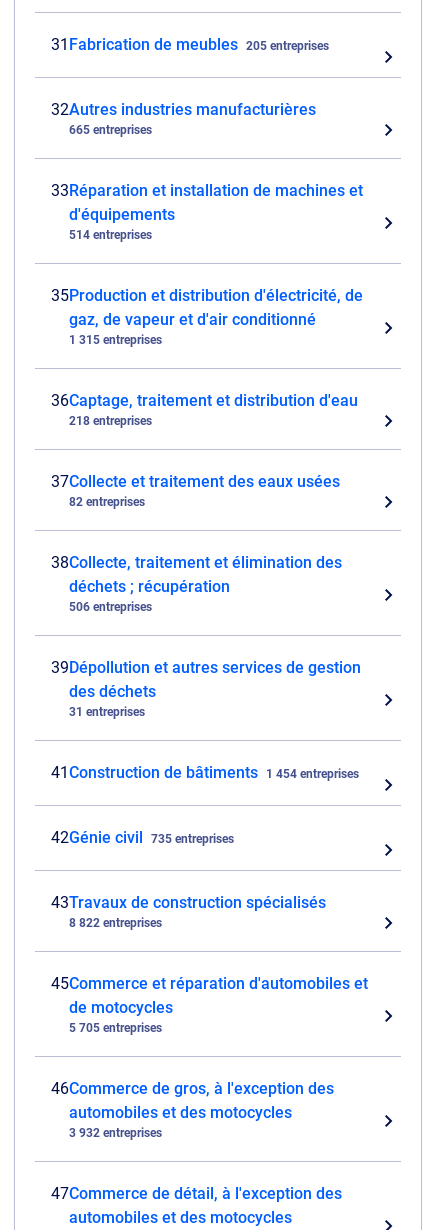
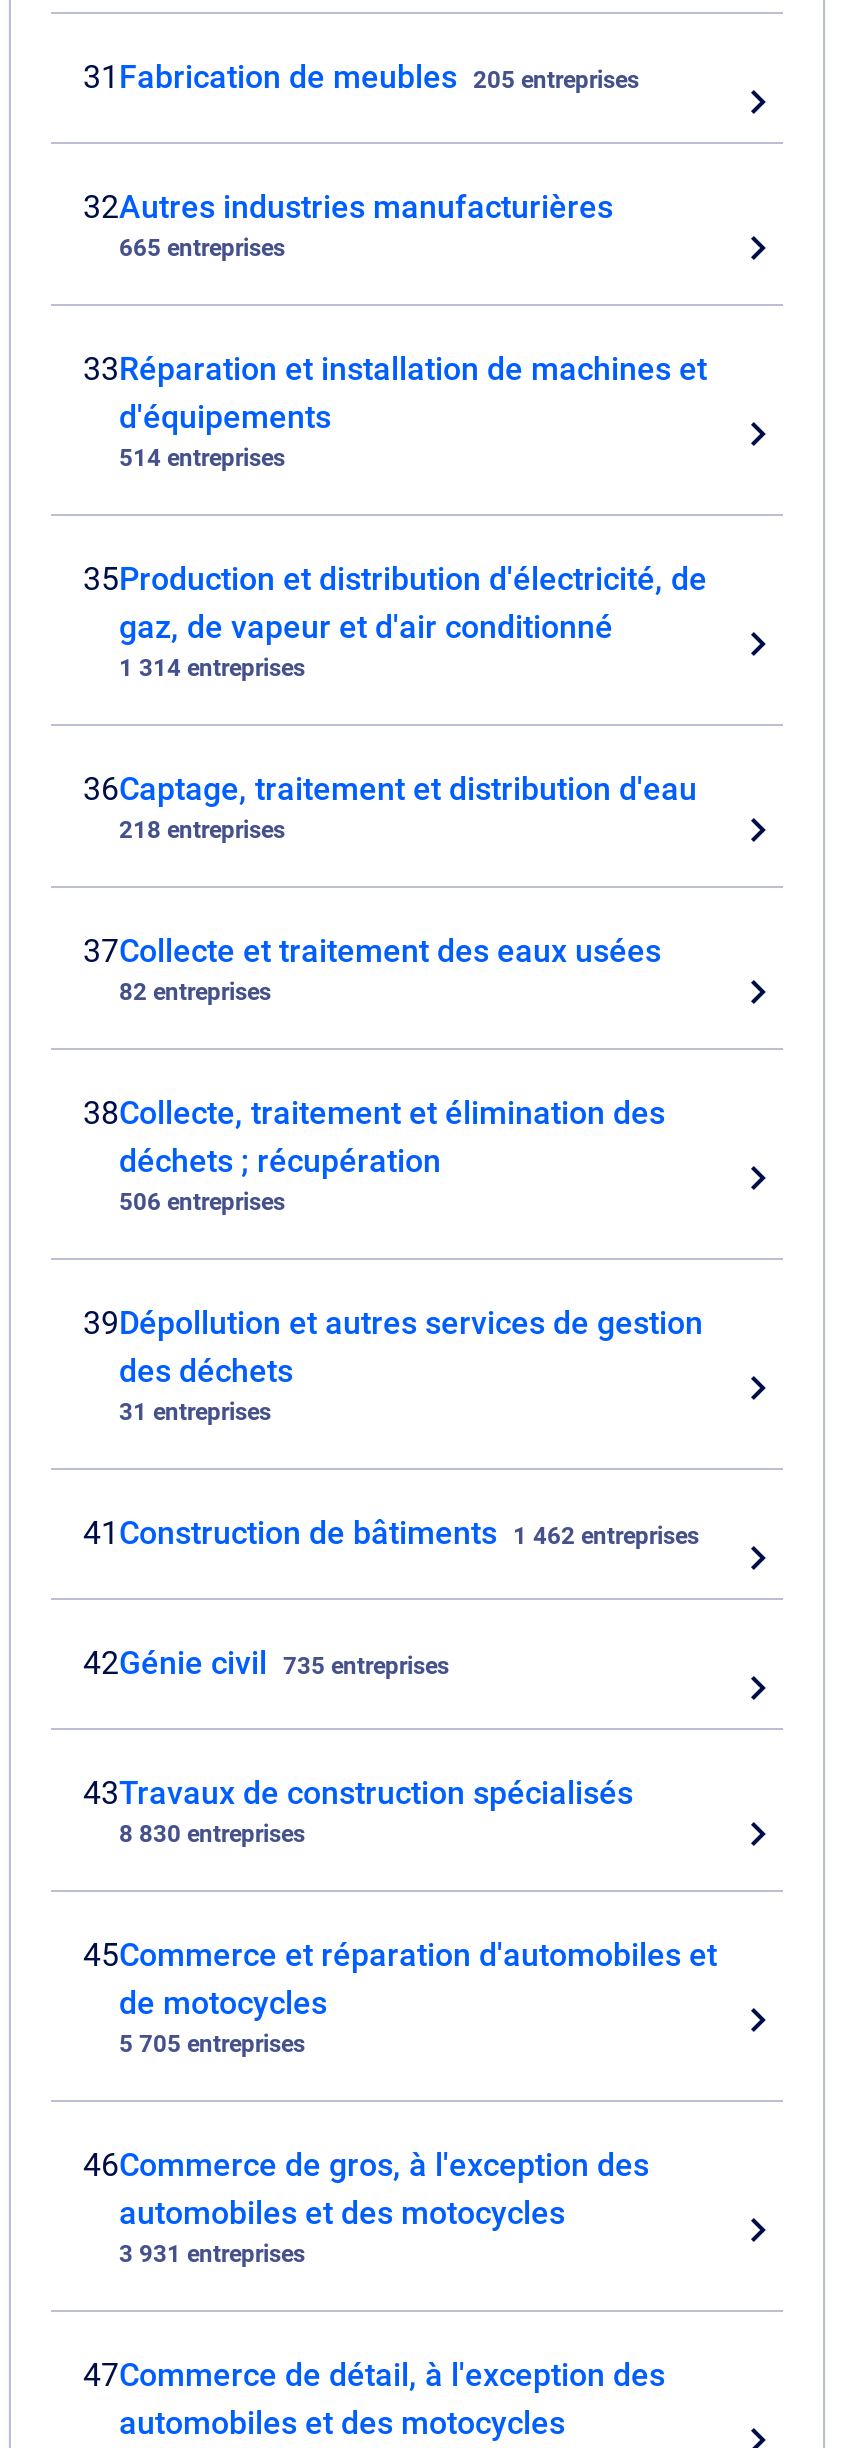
[69,333,162,347] 1 315 entreprises -> [119,654,305,682] 1 314 entreprises
[51,763,359,782] 41 Construction de bâtiments 1 454 entreprises -> [83,1514,699,1552] 41 Construction de bâtiments 1 462 entreprises
[69,916,162,930] 8 822 entreprises -> [119,1820,305,1848] 8 830 entreprises
[69,1126,162,1140] 3 932 entreprises -> [119,2240,305,2268] 3 931 entreprises

